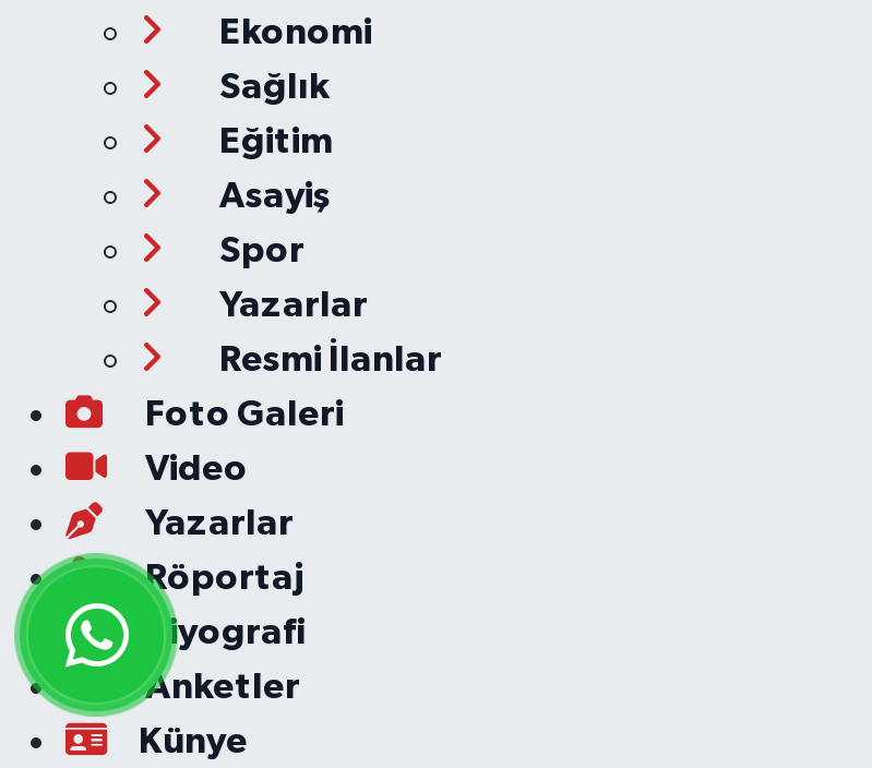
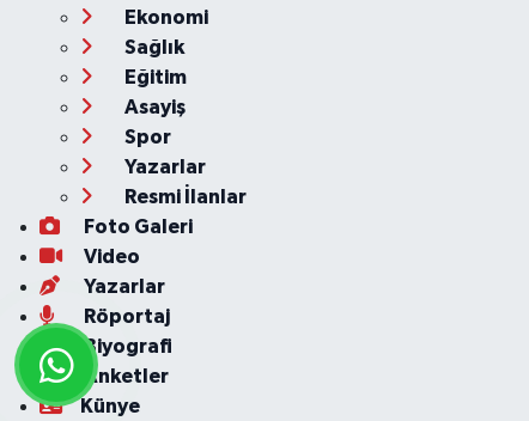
[13,552,175,742] [image] -> [12,304,98,408] [image]

